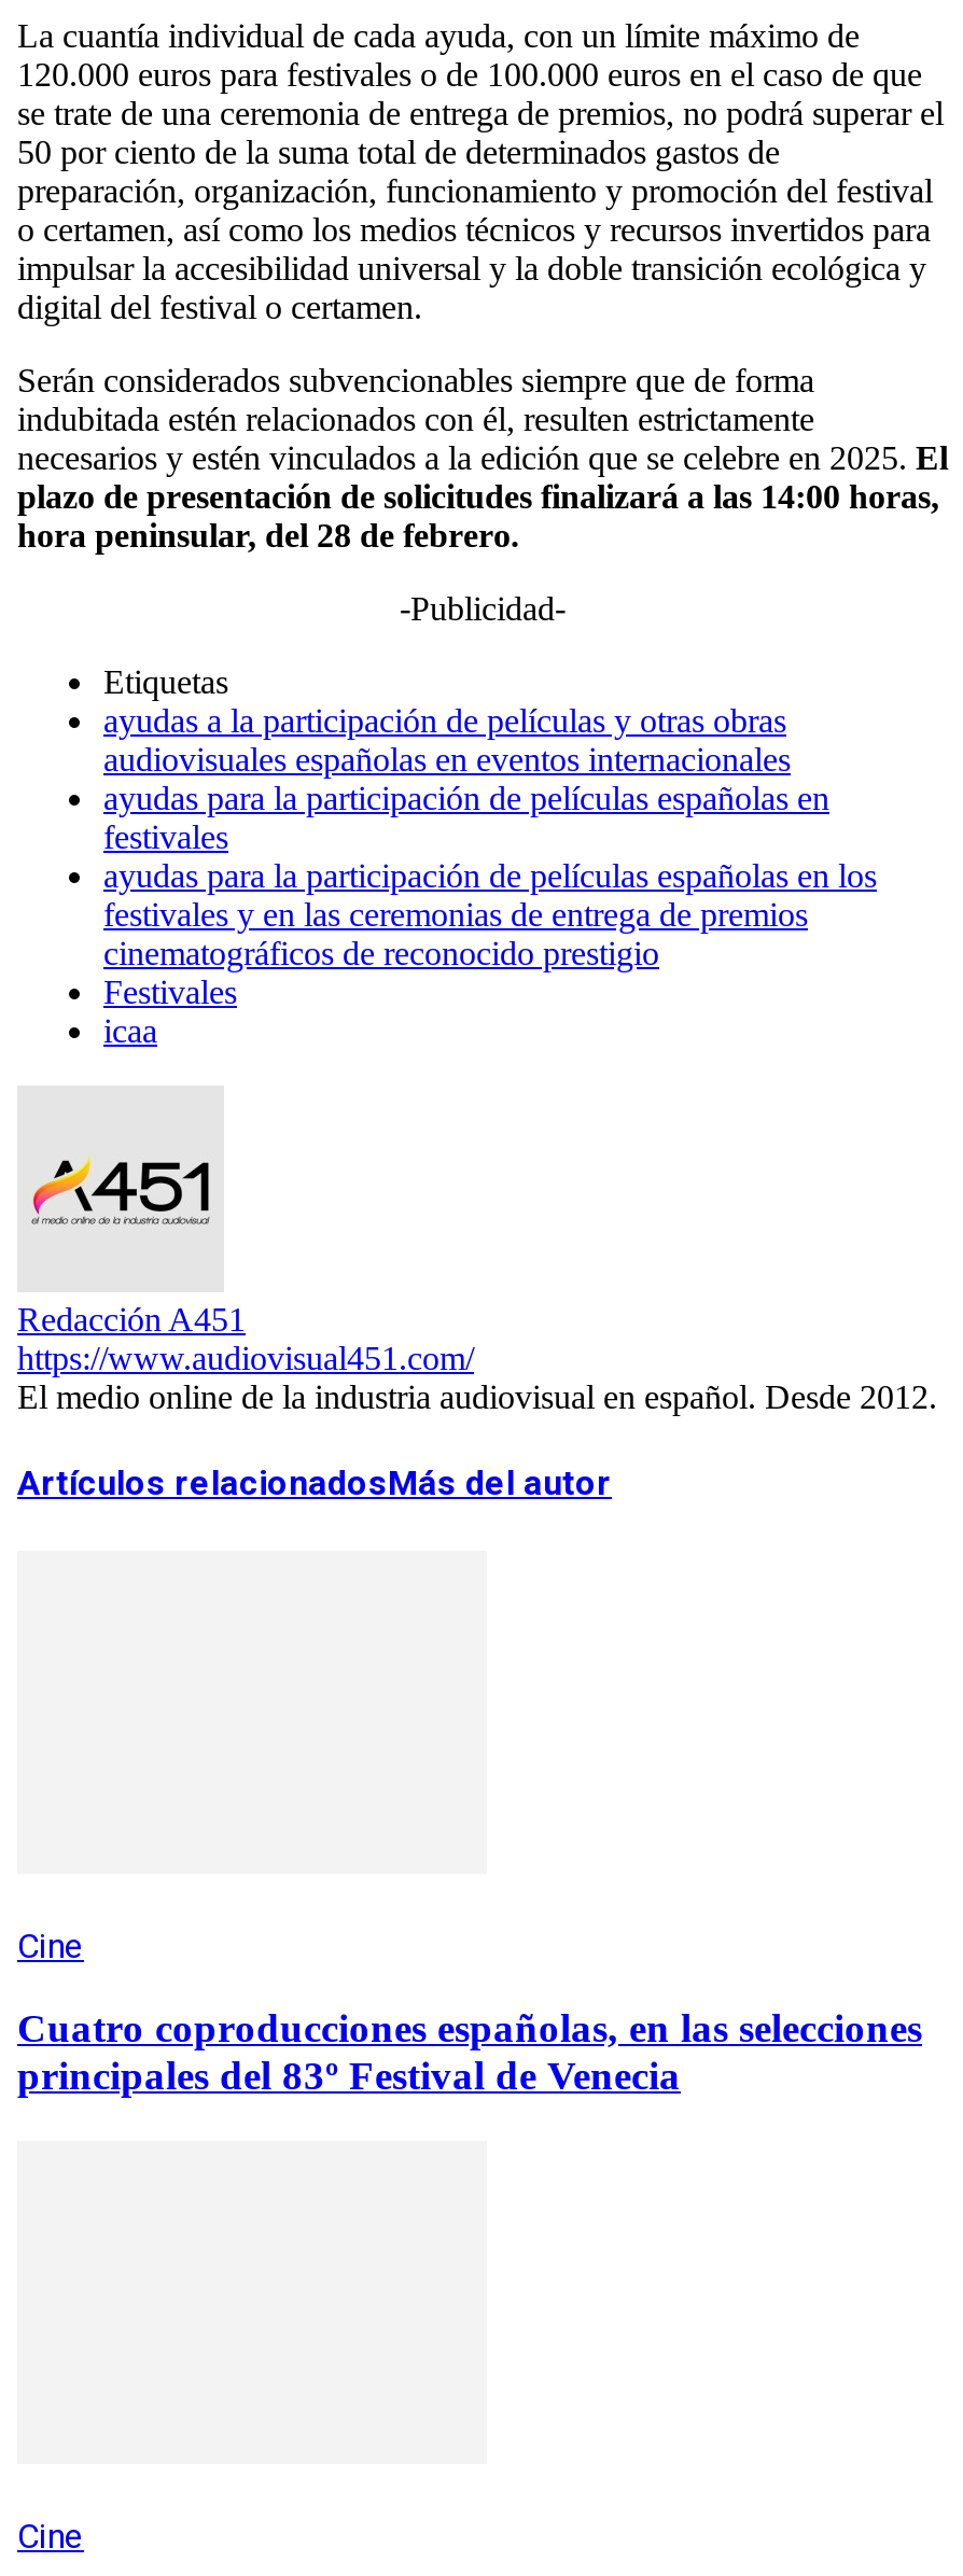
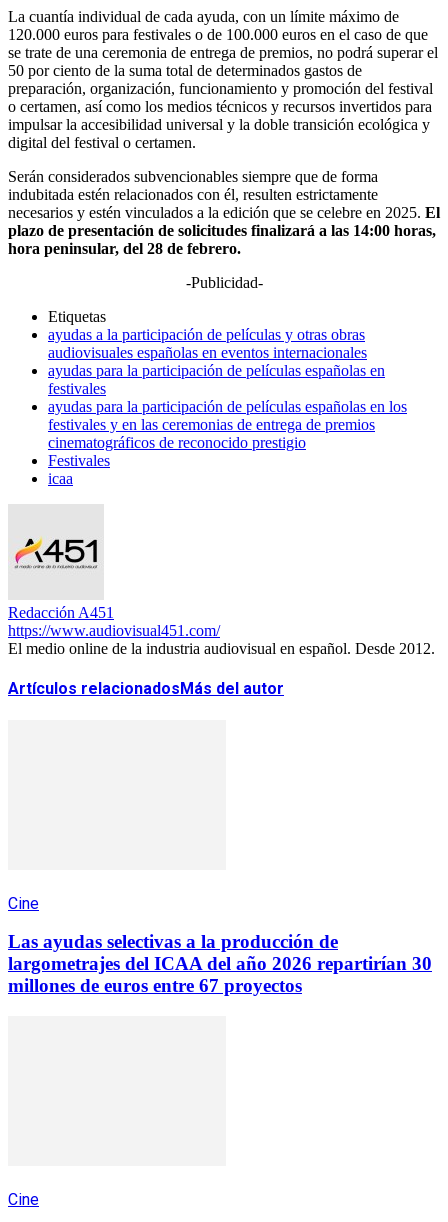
[17,2006,922,2099] Cuatro coproducciones españolas, en las selecciones | principales del 83º Festival de Venecia -> [8,931,432,996] Las ayudas selectivas a la producción de | largometrajes del ICAA del año 2026 repartirían 30 | millones de euros entre 67 proyectos

